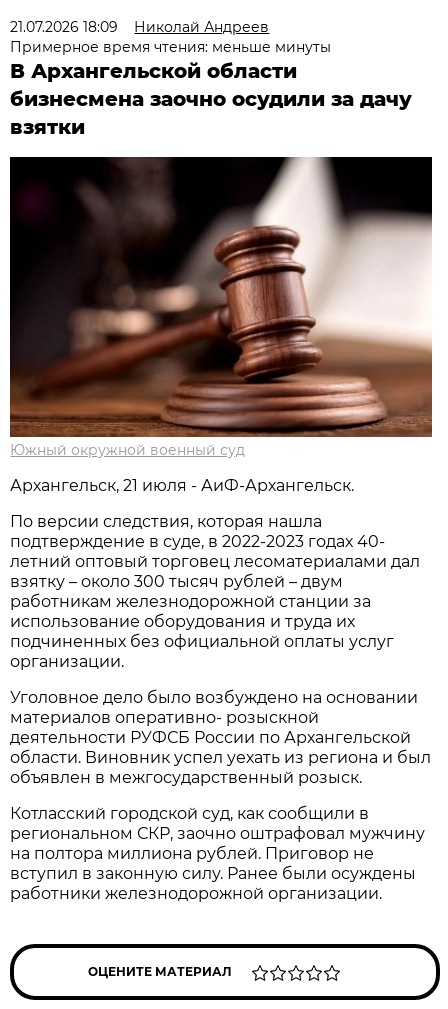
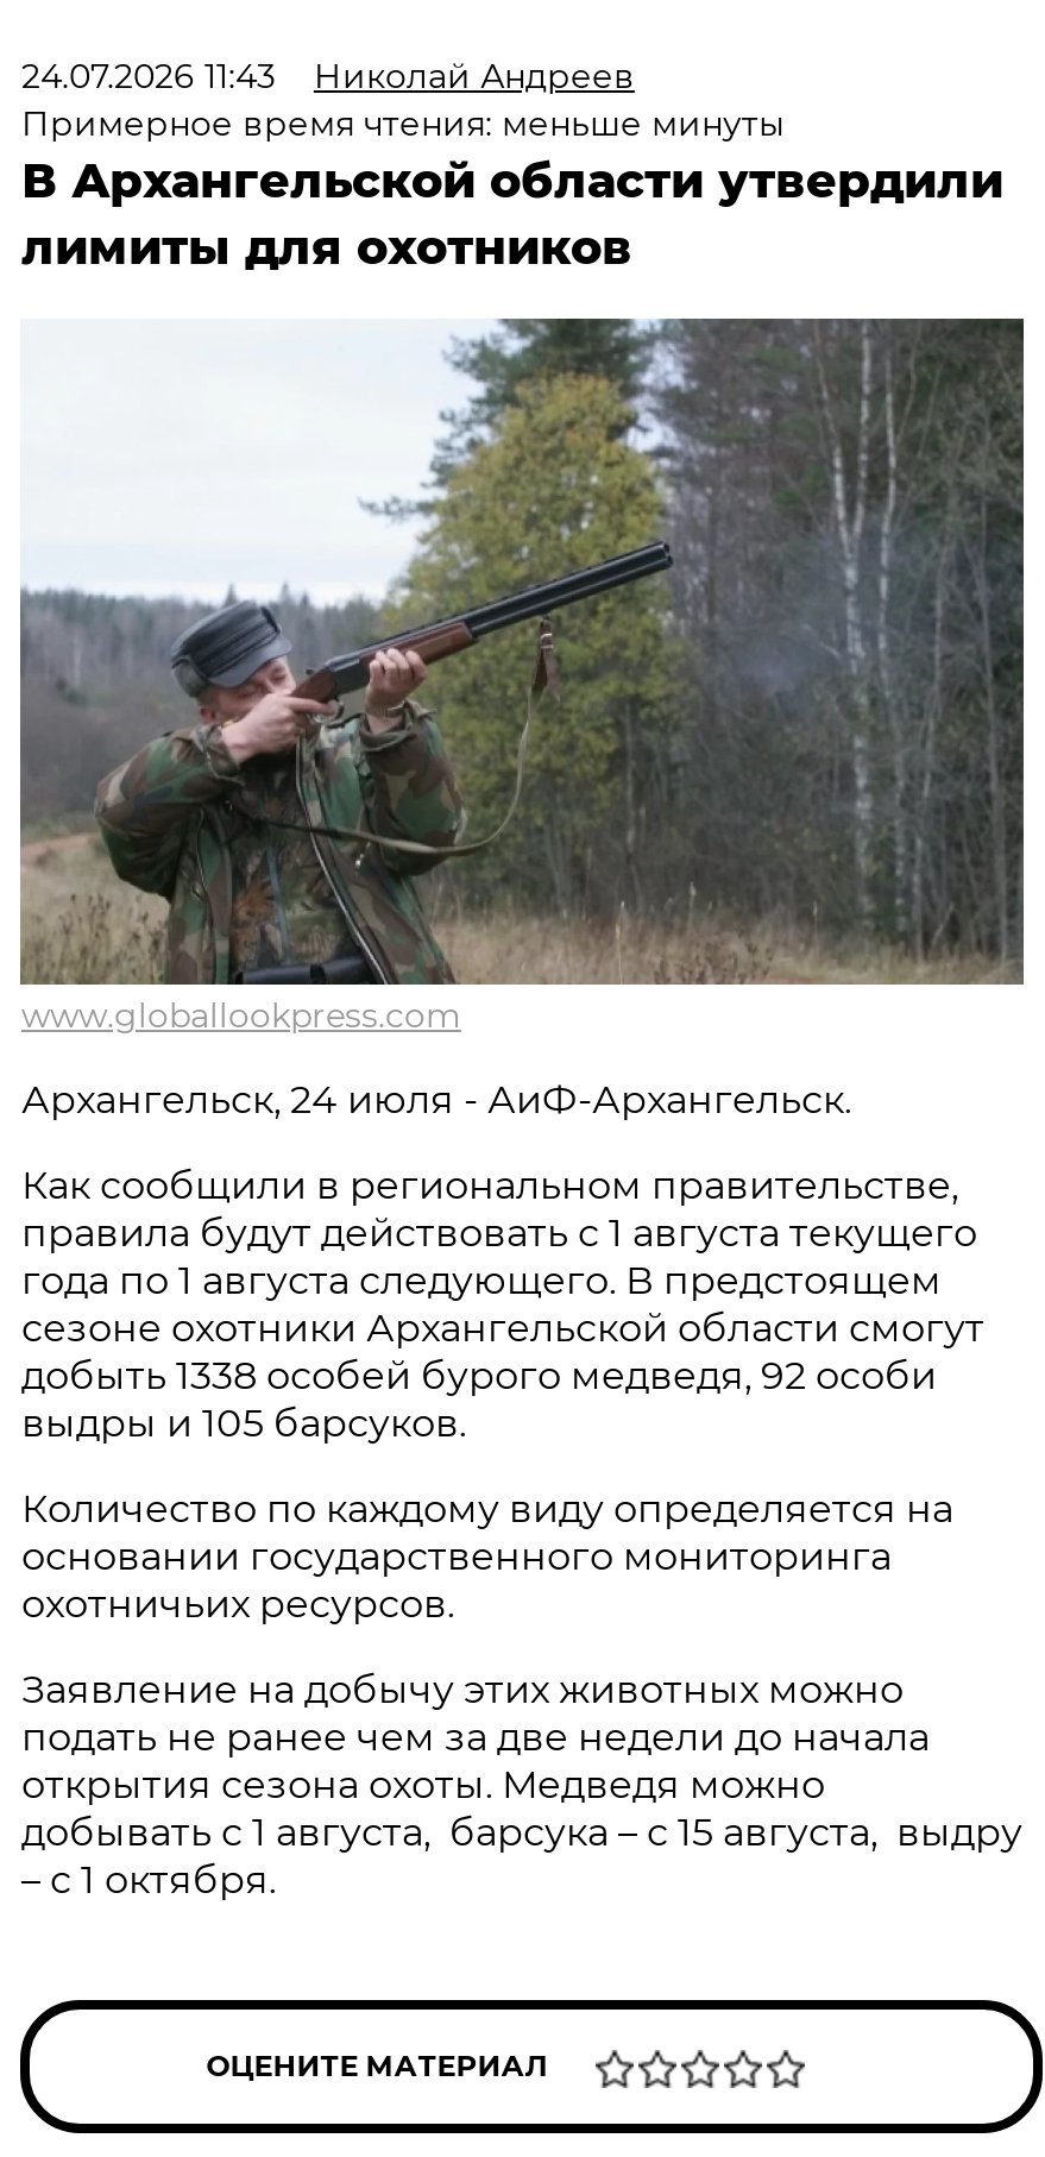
[10,18,269,36] 21.07.2026 18:09 Николай Андреев -> [21,54,635,97] 24.07.2026 11:43 Николай Андреев
[10,59,412,139] В Архангельской области | бизнесмена заочно осудили за дачу | взятки -> [21,152,1003,276] В Архангельской области утвердили | лимиты для охотников
[9,198,433,459] [image] | Южный окружной военный суд -> [18,316,1026,1037] [image] | www.globallookpress.com
[10,476,354,495] Архангельск, 21 июля - АиФ-Архангельск. -> [21,1077,851,1122] Архангельск, 24 июля - АиФ-Архангельск.
[10,512,420,671] По версии следствия, которая нашла | подтверждение в суде, в 2022-2023 годах 40- | летний оптовый торговец лесоматериалами дал | взятку – около 300 тысяч рублей – двум | работникам железнодорожной станции за | использование оборудования и труда их | подчиненных без официальной оплаты услуг | организации. -> [21,1163,984,1446] Как сообщили в региональном правительстве, | правила будут действовать с 1 августа текущего | года по 1 августа следующего. В предстоящем | сезоне охотники Архангельской области смогут | добыть 1338 особей бурого медведя, 92 особи | выдры и 105 барсуков.
[10,688,431,787] Уголовное дело было возбуждено на основании | материалов оперативно- розыскной | деятельности РУФСБ России по Архангельской | области. Виновник успел уехать из региона и был | объявлен в межгосударственный розыск. -> [21,1486,953,1626] Количество по каждому виду определяется на | основании государственного мониторинга | охотничьих ресурсов.
[10,804,425,903] Котласский городской суд, как сообщили в | региональном СКР, заочно оштрафовал мужчину | на полтора миллиона рублей. Приговор не | вступил в законную силу. Ранее были осуждены | работники железнодорожной организации. -> [21,1667,1022,1902] Заявление на добычу этих животных можно | подать не ранее чем за две недели до начала | открытия сезона охоты. Медведя можно | добывать с 1 августа, барсука – с 15 августа, выдру | – с 1 октября.

